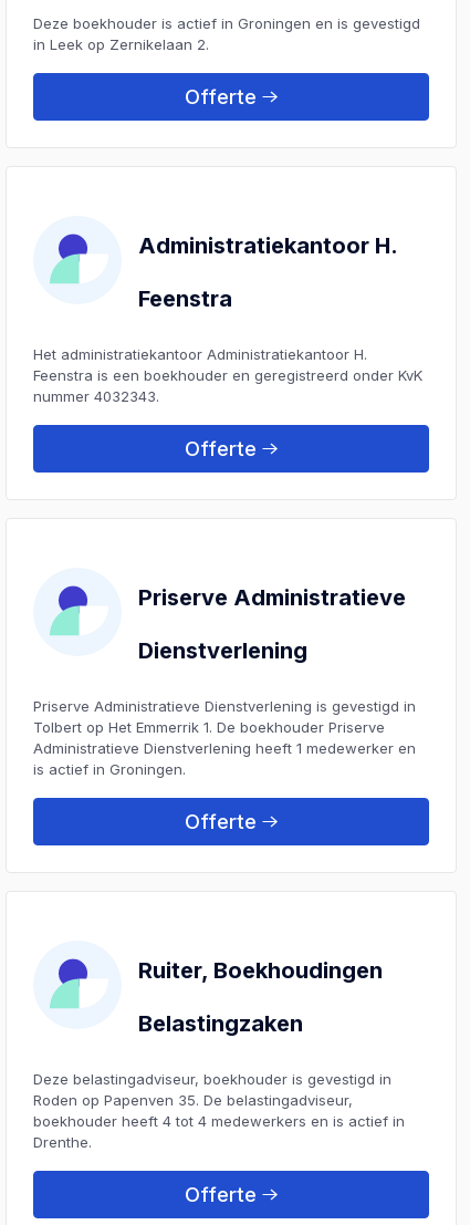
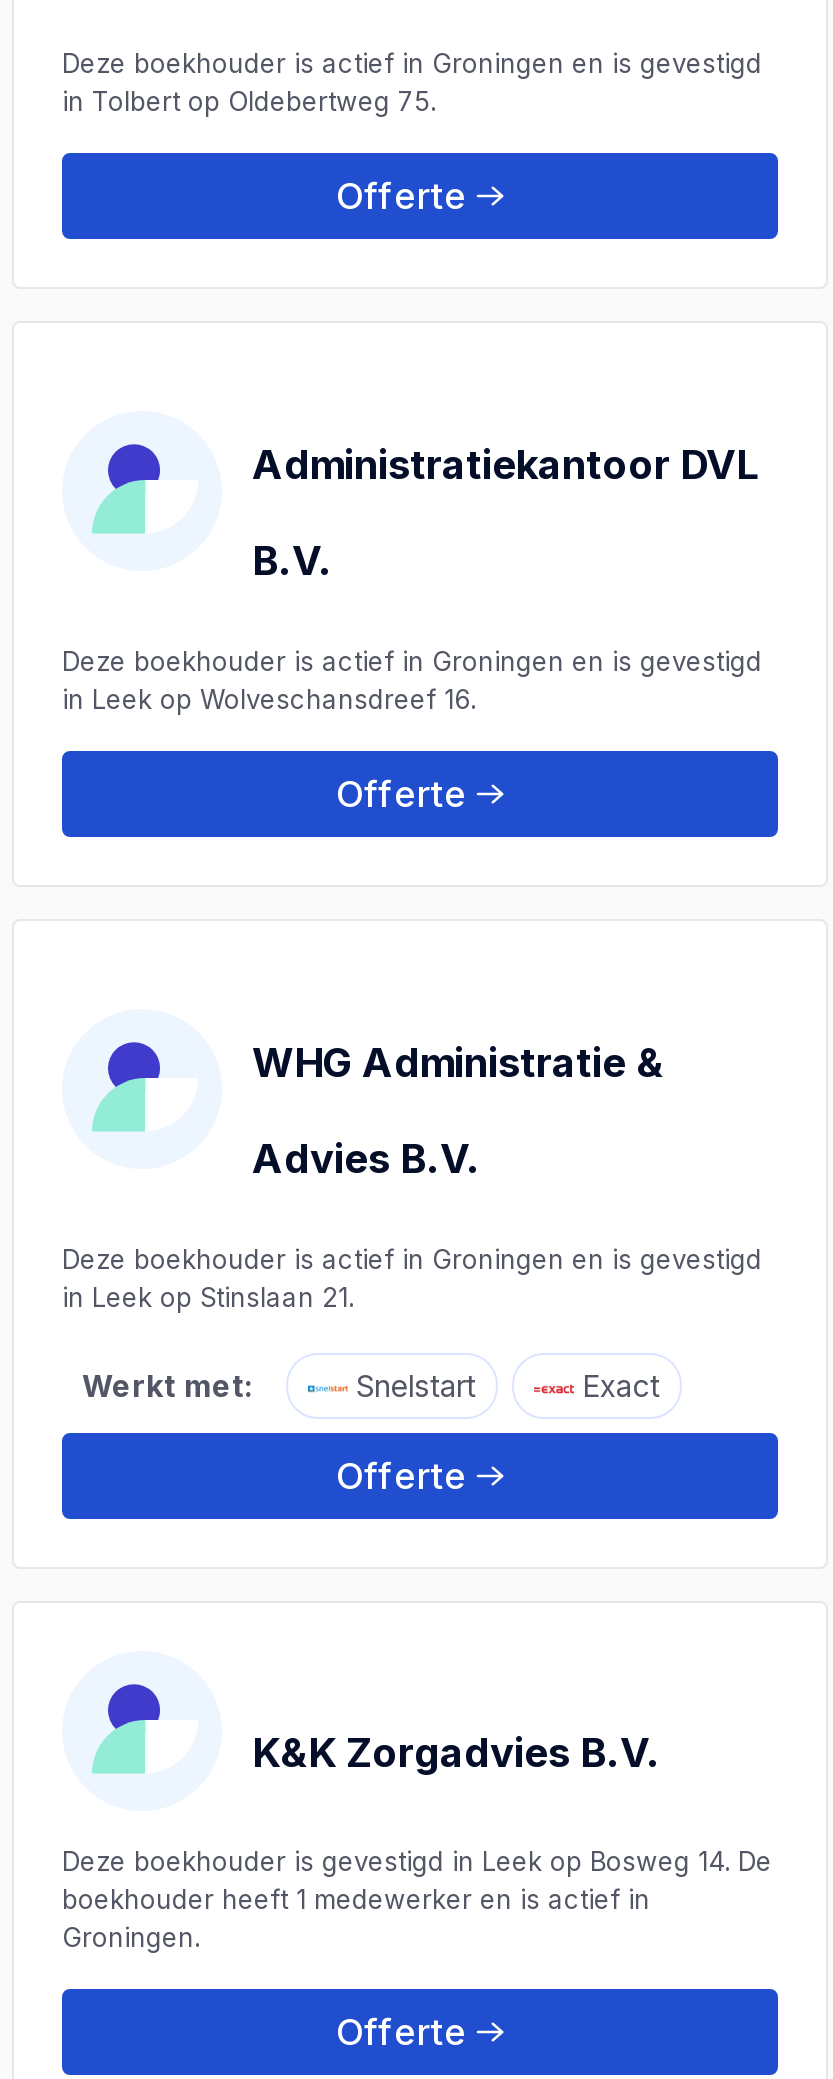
[33,35,209,53] in Leek op Zernikelaan 2. -> [62,84,436,116] in Tolbert op Oldebertweg 75.
[138,232,397,259] Administratiekantoor H. -> [252,440,758,488] Administratiekantoor DVL
[138,285,232,312] Feenstra -> [252,536,332,584] B.V.
[33,345,422,405] Het administratiekantoor Administratiekantoor H. | Feenstra is een boekhouder en geregistreerd onder KvK | nummer 4032343. -> [62,644,762,714] Deze boekhouder is actief in Groningen en is gevestigd | in Leek op Wolveschansdreef 16.
[33,584,416,777] Priserve Administratieve | Dienstverlening | Priserve Administratieve Dienstverlening is gevestigd in | Tolbert op Het Emmerrik 1. De boekhouder Priserve | Administratieve Dienstverlening heeft 1 medewerker en | is actief in Groningen. -> [62,1038,762,1404] WHG Administratie & | Advies B.V. | Deze boekhouder is actief in Groningen en is gevestigd | in Leek op Stinslaan 21. | Werkt met: | Snelstart | Exact
[33,957,405,1150] Ruiter, Boekhoudingen | Belastingzaken | Deze belastingadviseur, boekhouder is gevestigd in | Roden op Papenven 35. De belastingadviseur, | boekhouder heeft 4 tot 4 medewerkers en is actief in | Drenthe. -> [62,1728,772,1952] K&K Zorgadvies B.V. | Deze boekhouder is gevestigd in Leek op Bosweg 14. De | boekhouder heeft 1 medewerker en is actief in | Groningen.
moved [50,957,90,1010] -> [92,1681,162,1777]: [image]

